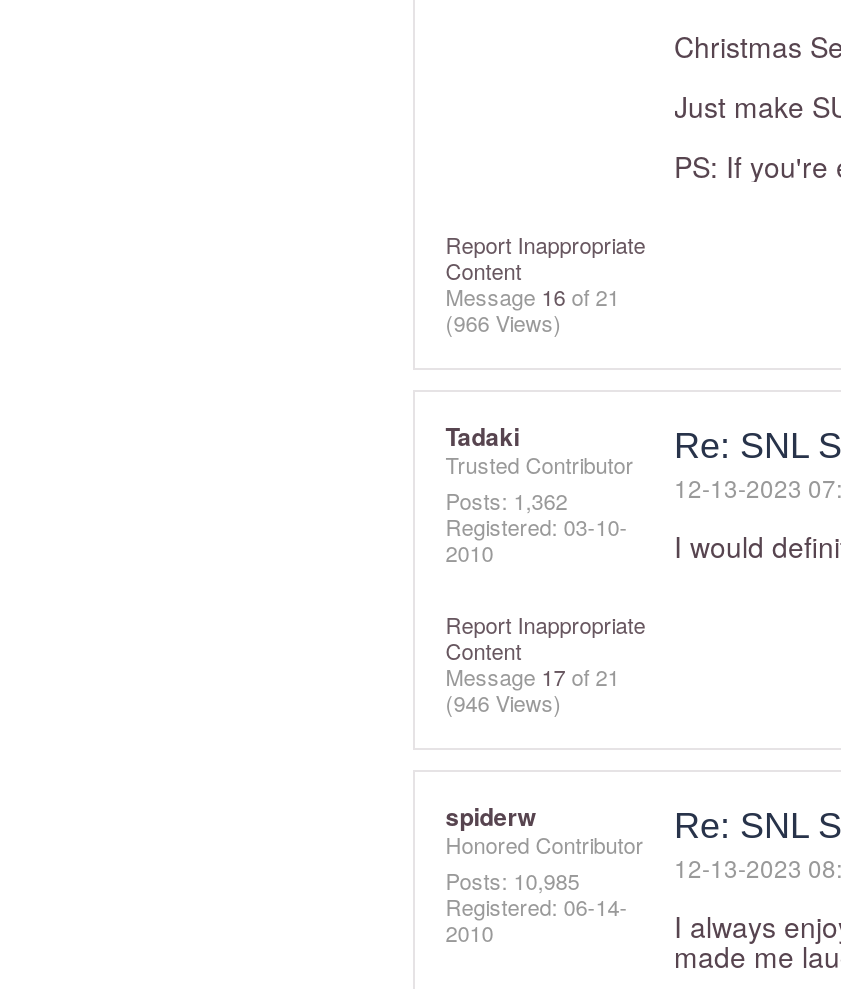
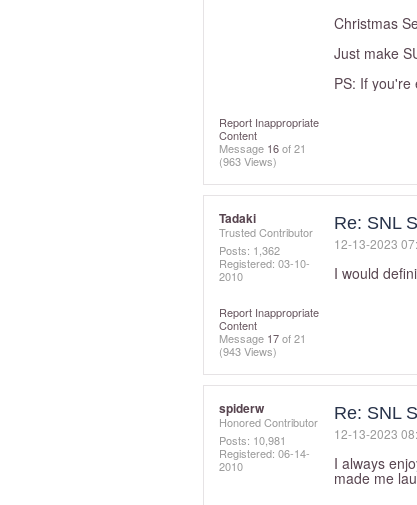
[445,306,561,338] (966 Views) -> [219,153,277,169] (963 Views)
[445,686,561,718] (946 Views) -> [219,343,277,359] (943 Views)
[445,864,579,896] Posts: 10,985 -> [219,432,286,448] Posts: 10,981

